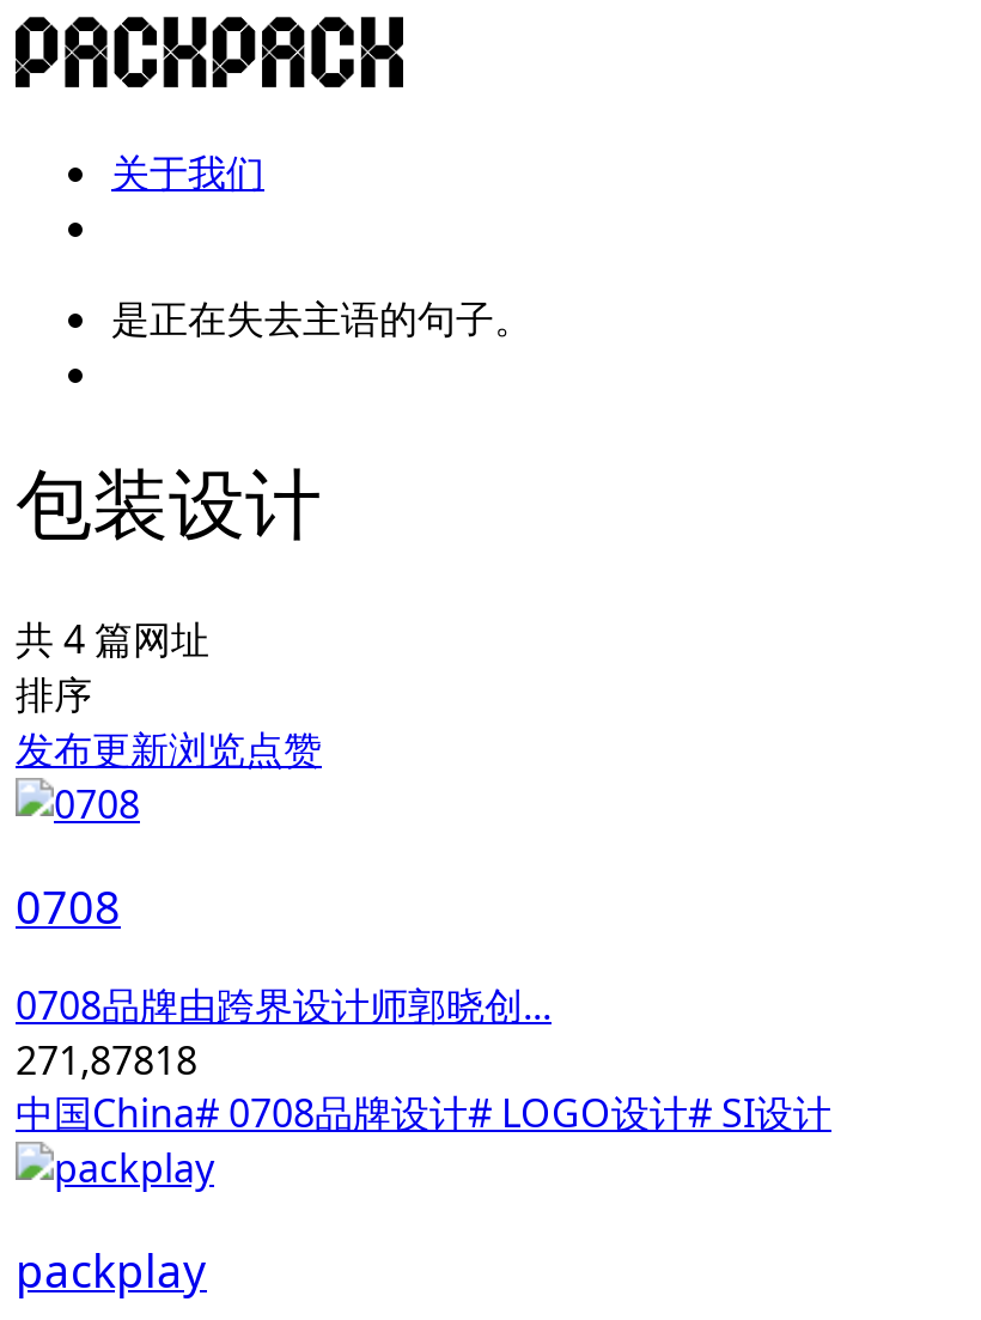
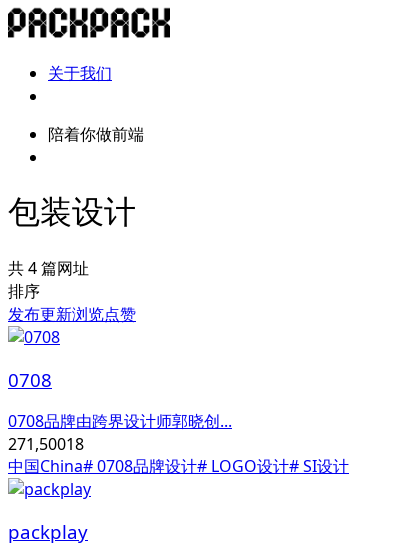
[111,292,532,345] 是正在失去主语的句子。 -> [48,123,144,145] 陪着你做前端
[16,1035,197,1087] 271,87818 -> [8,433,84,455] 271,50018

